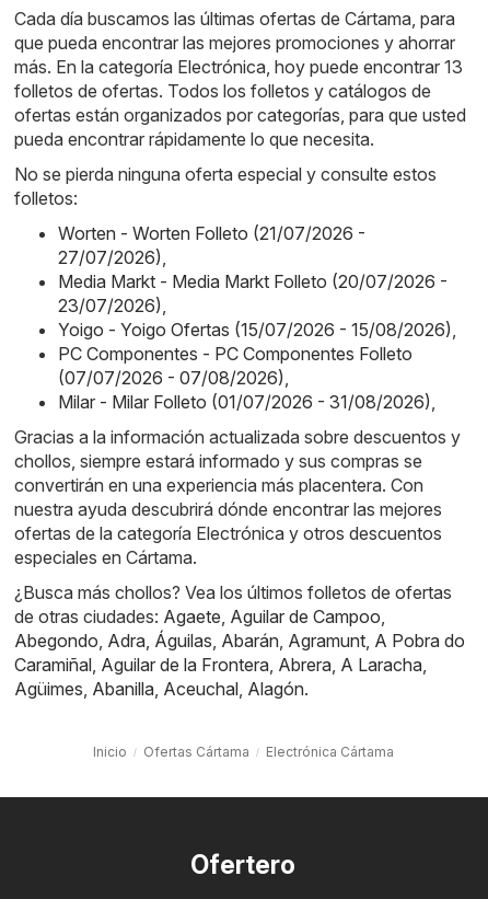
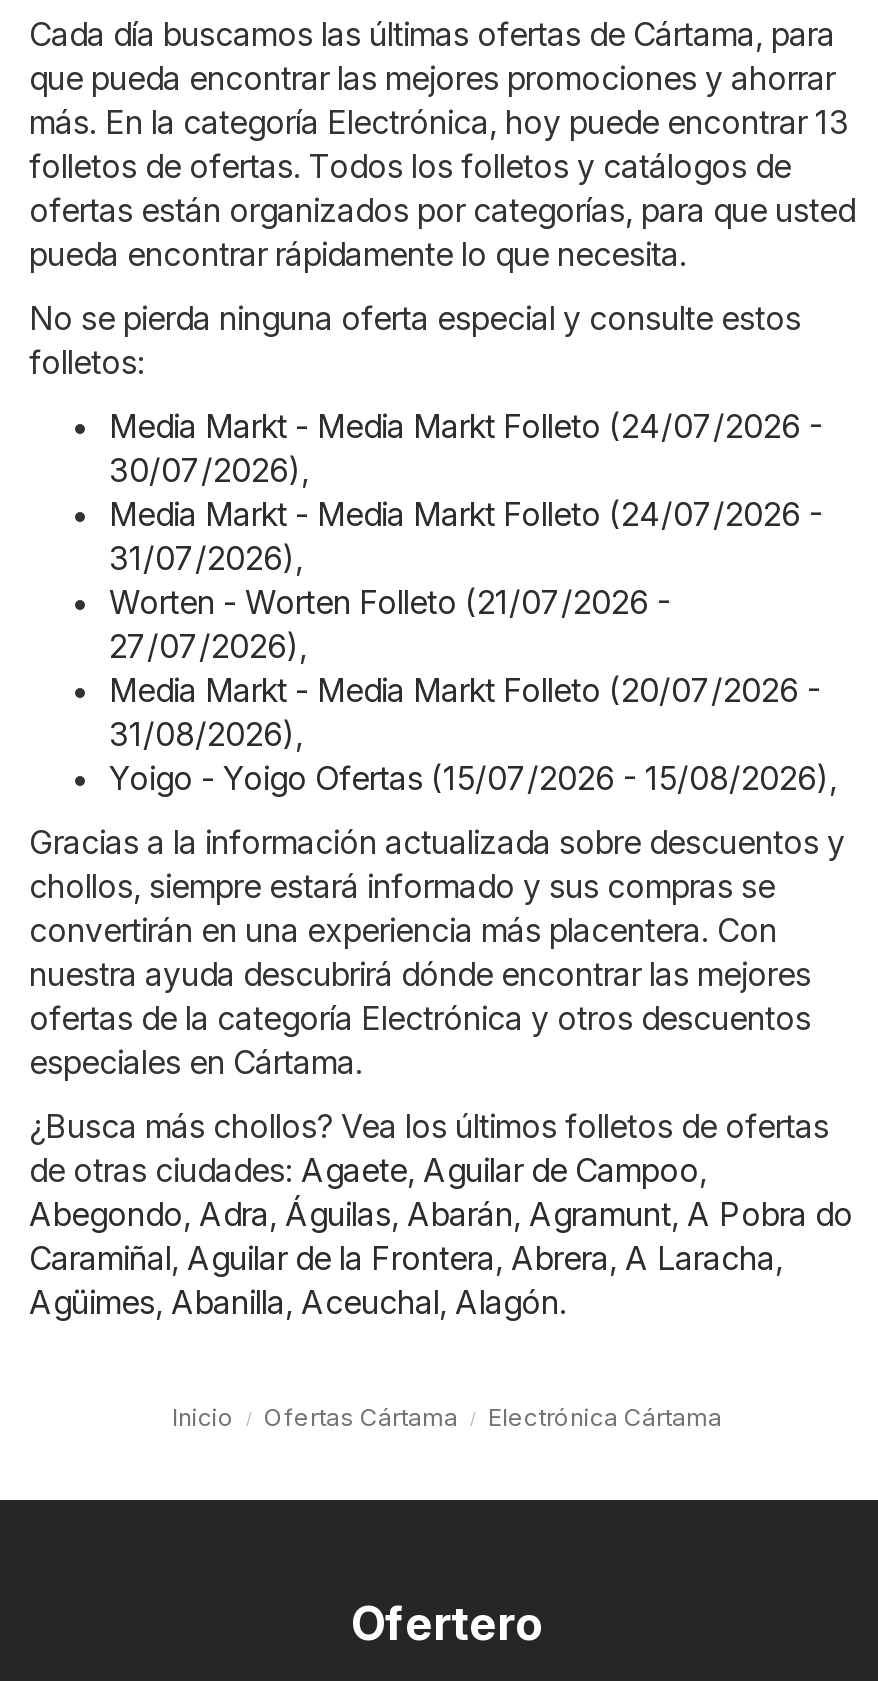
none -> [109,405,823,577] Media Markt - Media Markt Folleto (24/07/2026 - | 30/07/2026), | Media Markt - Media Markt Folleto (24/07/2026 - | 31/07/2026),
moved [58,222,448,292] -> [109,581,821,709]: Worten - Worten Folleto (21/07/2026 - | 27/07/2026), | Media Markt - Media Markt Folleto (20/07/2026 -
[58,294,166,316] 23/07/2026), -> [109,713,303,753] 31/08/2026),
moved [58,318,456,340] -> [109,757,837,797]: Yoigo - Yoigo Ofertas (15/07/2026 - 15/08/2026),
[58,342,435,412] PC Componentes - PC Componentes Folleto | (07/07/2026 - 07/08/2026), | Milar - Milar Folleto (01/07/2026 - 31/08/2026), -> none

